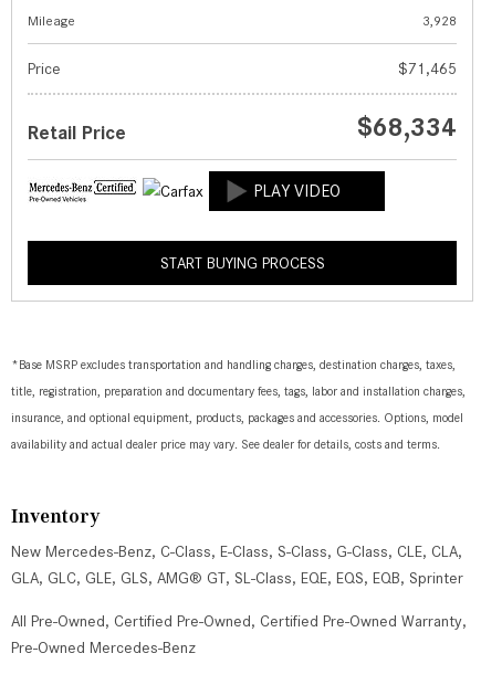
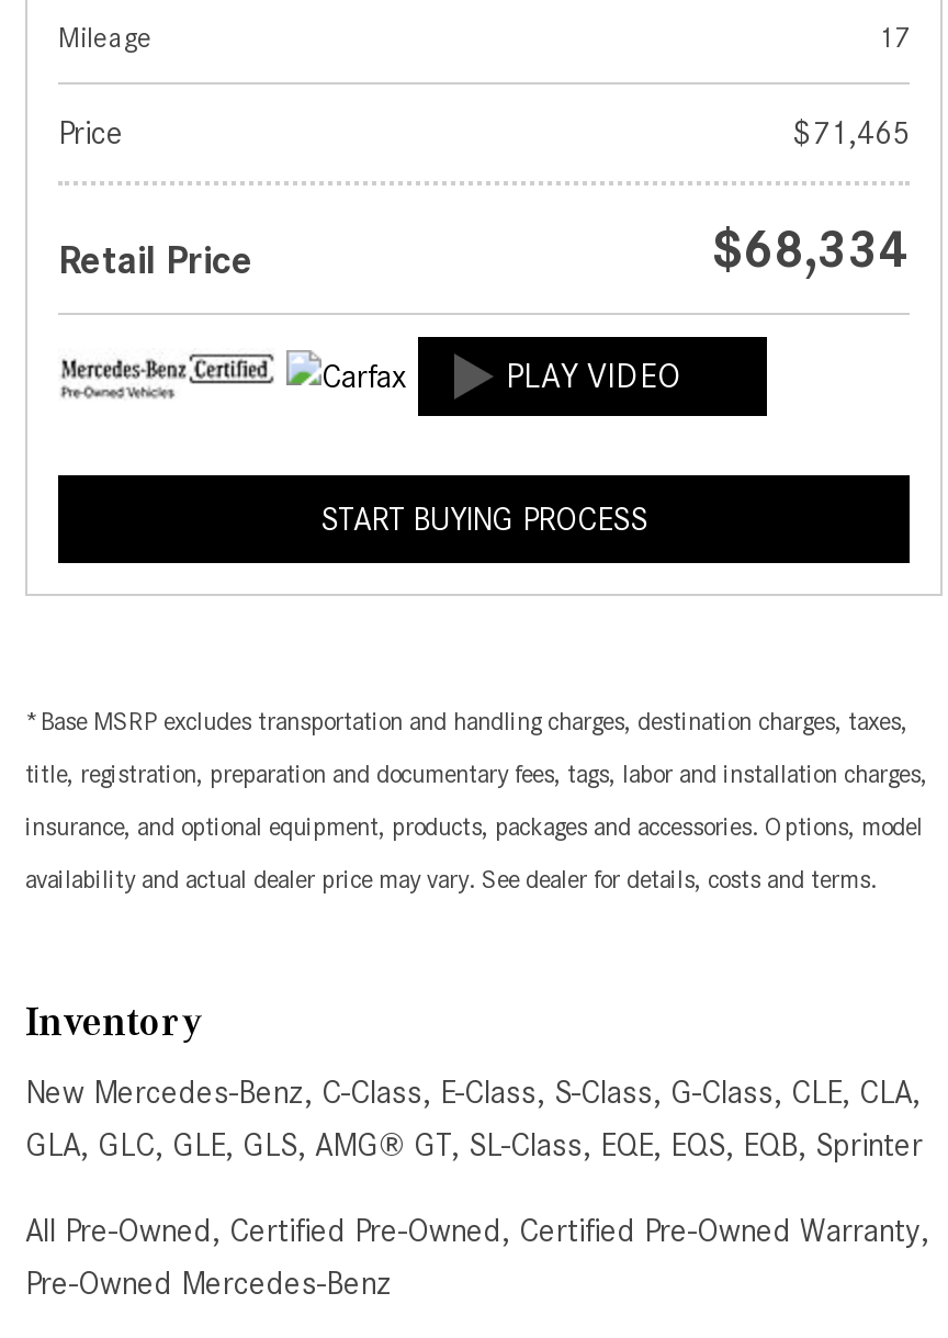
[422,12,457,29] 3,928 -> [879,21,910,54] 17

